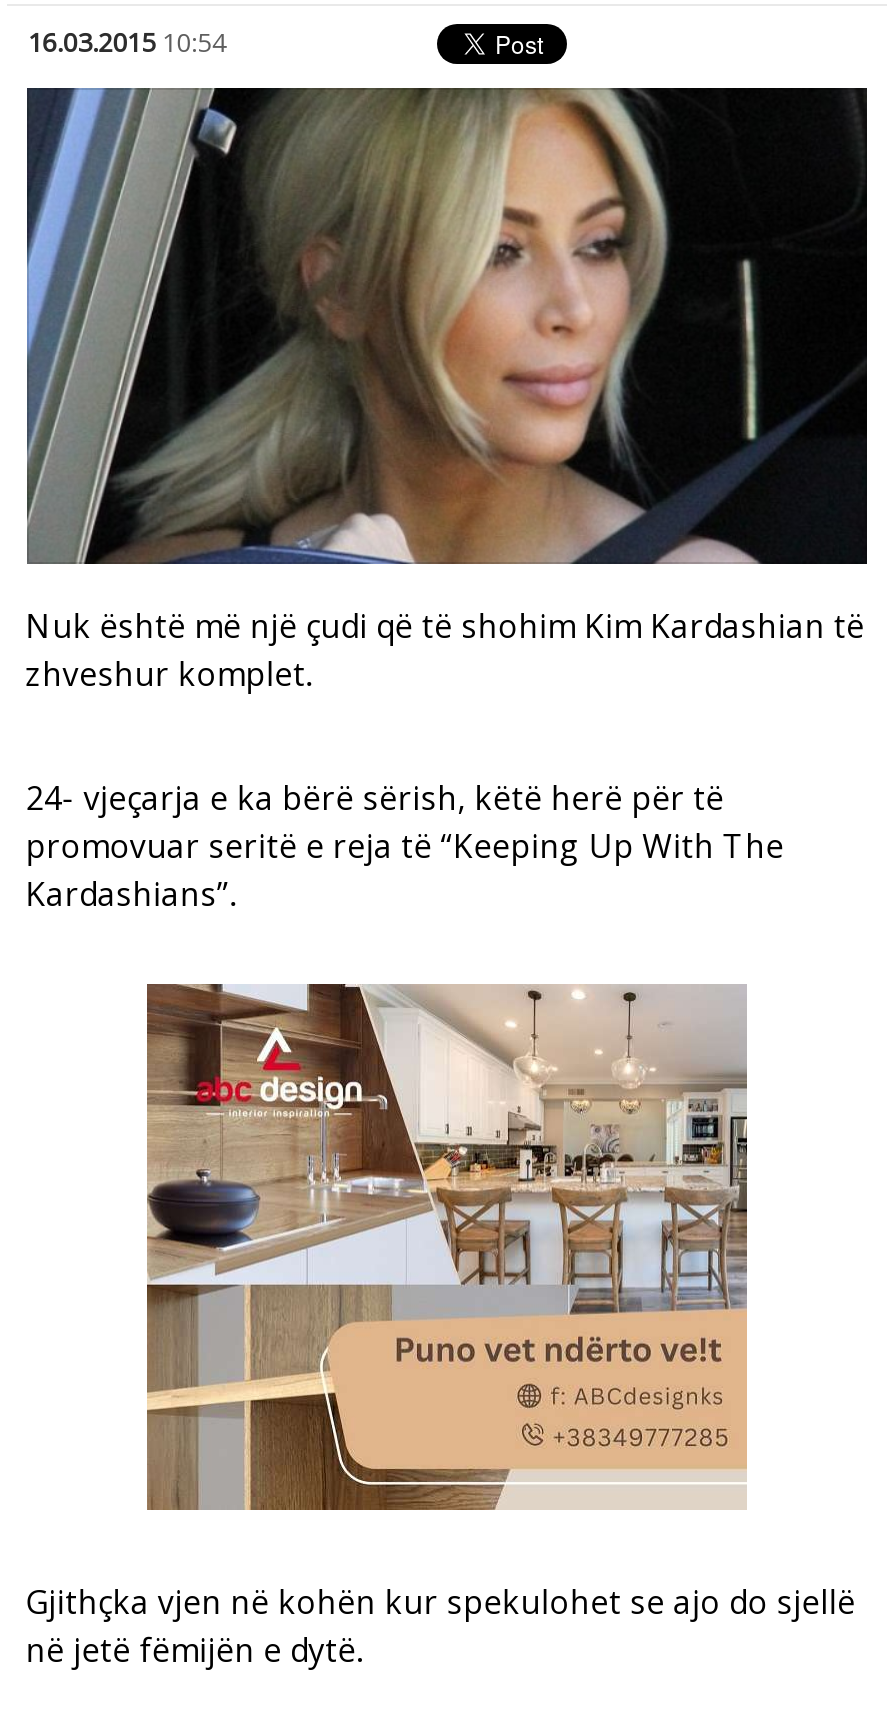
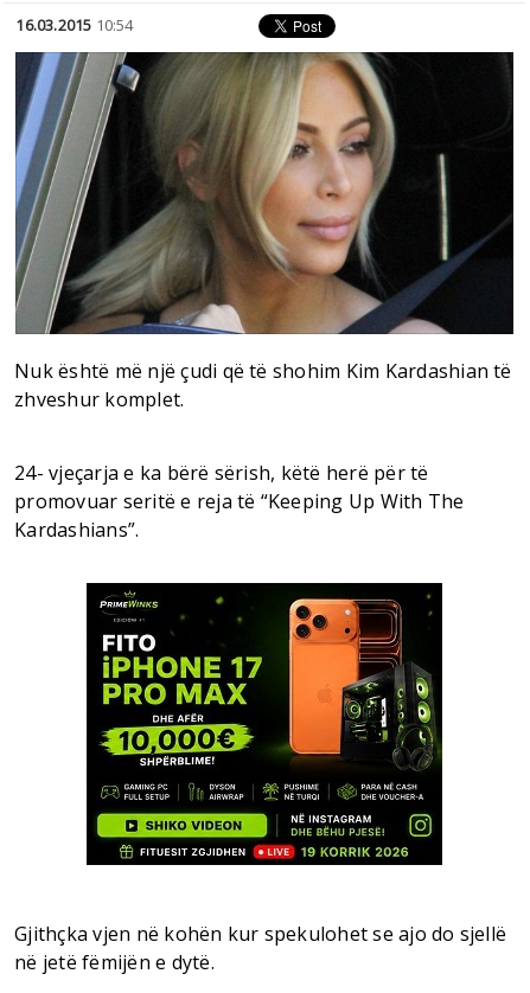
[145,982,749,1514] [image] -> [85,582,443,882] [image]

